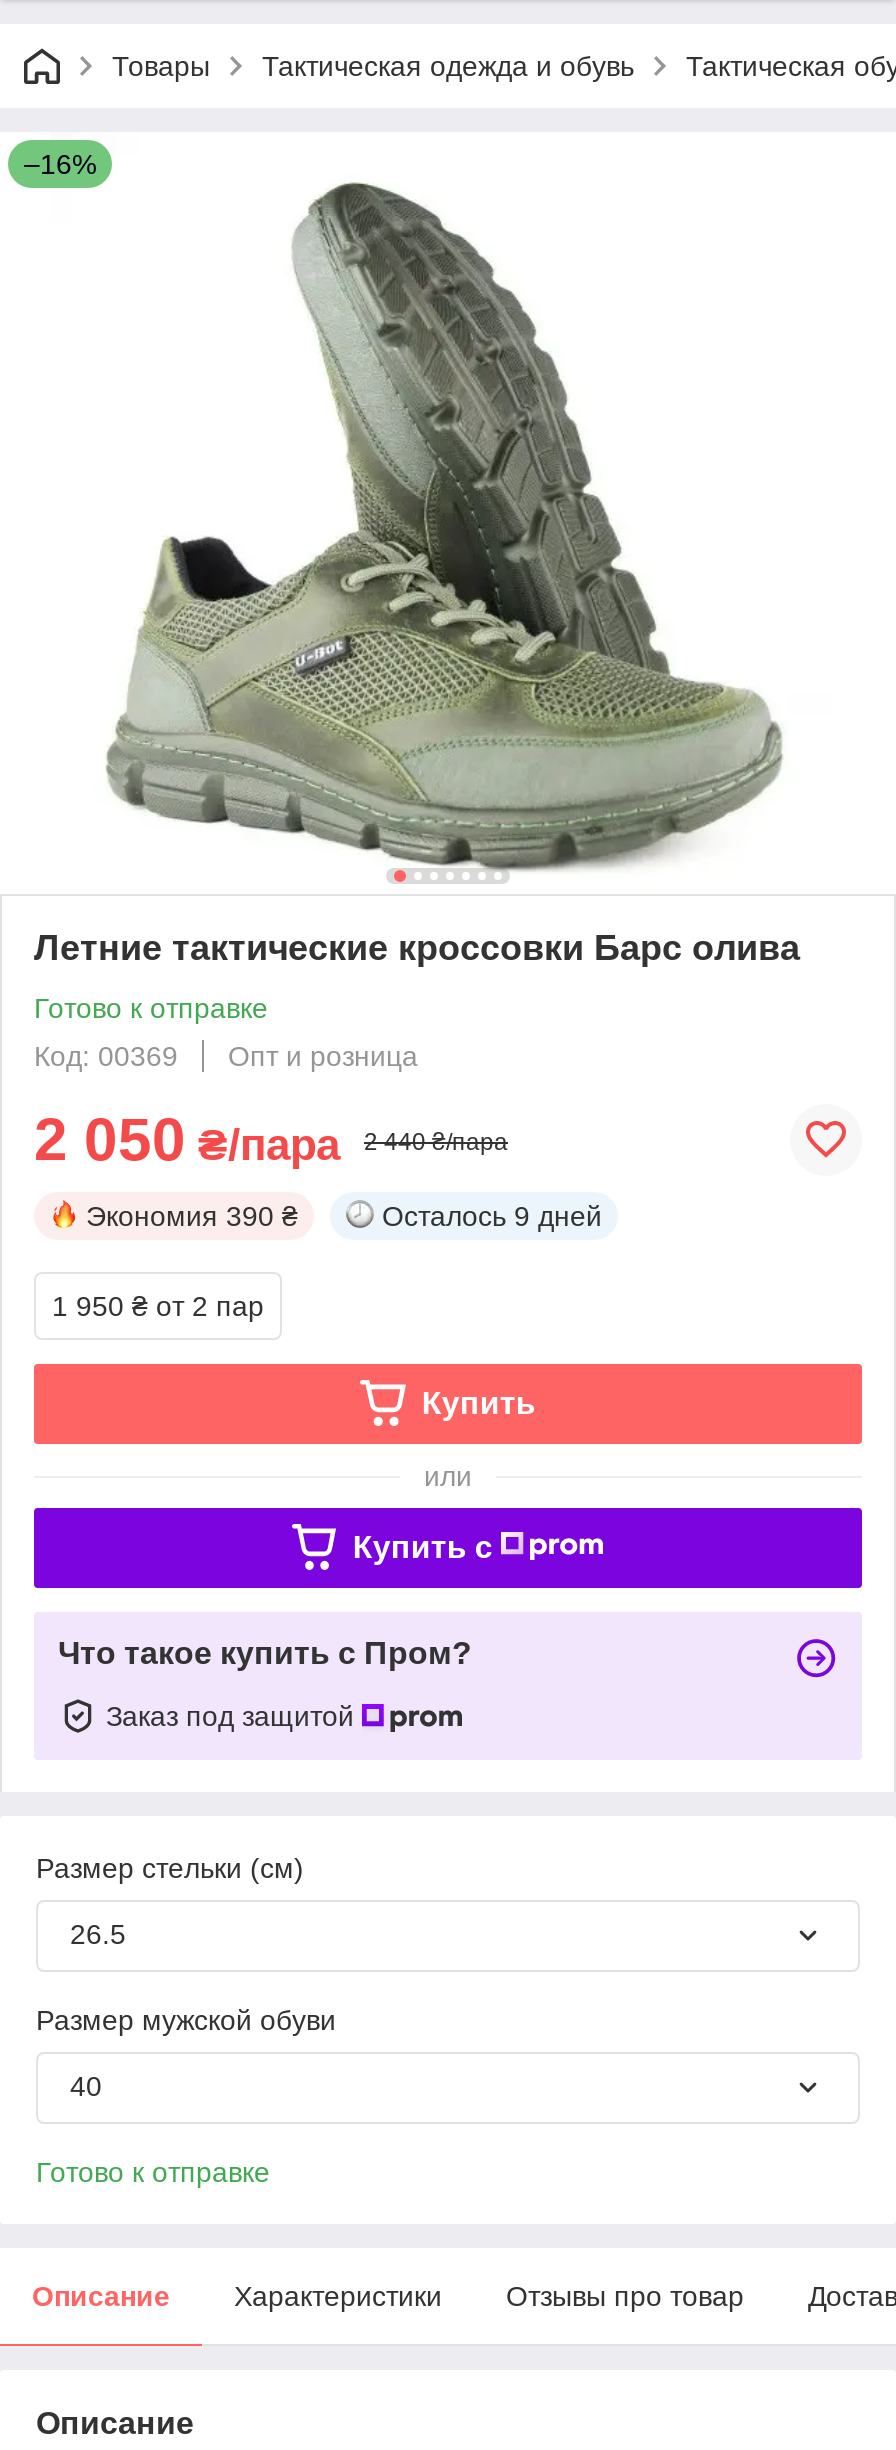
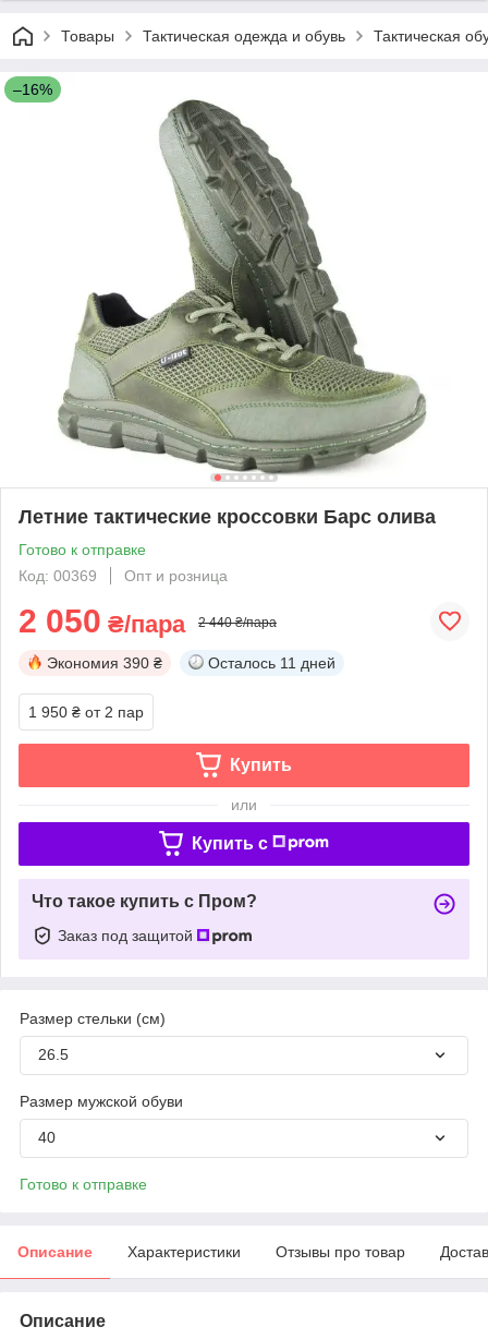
[382,1200,602,1232] Осталось 9 дней -> [208,654,335,671] Осталось 11 дней

